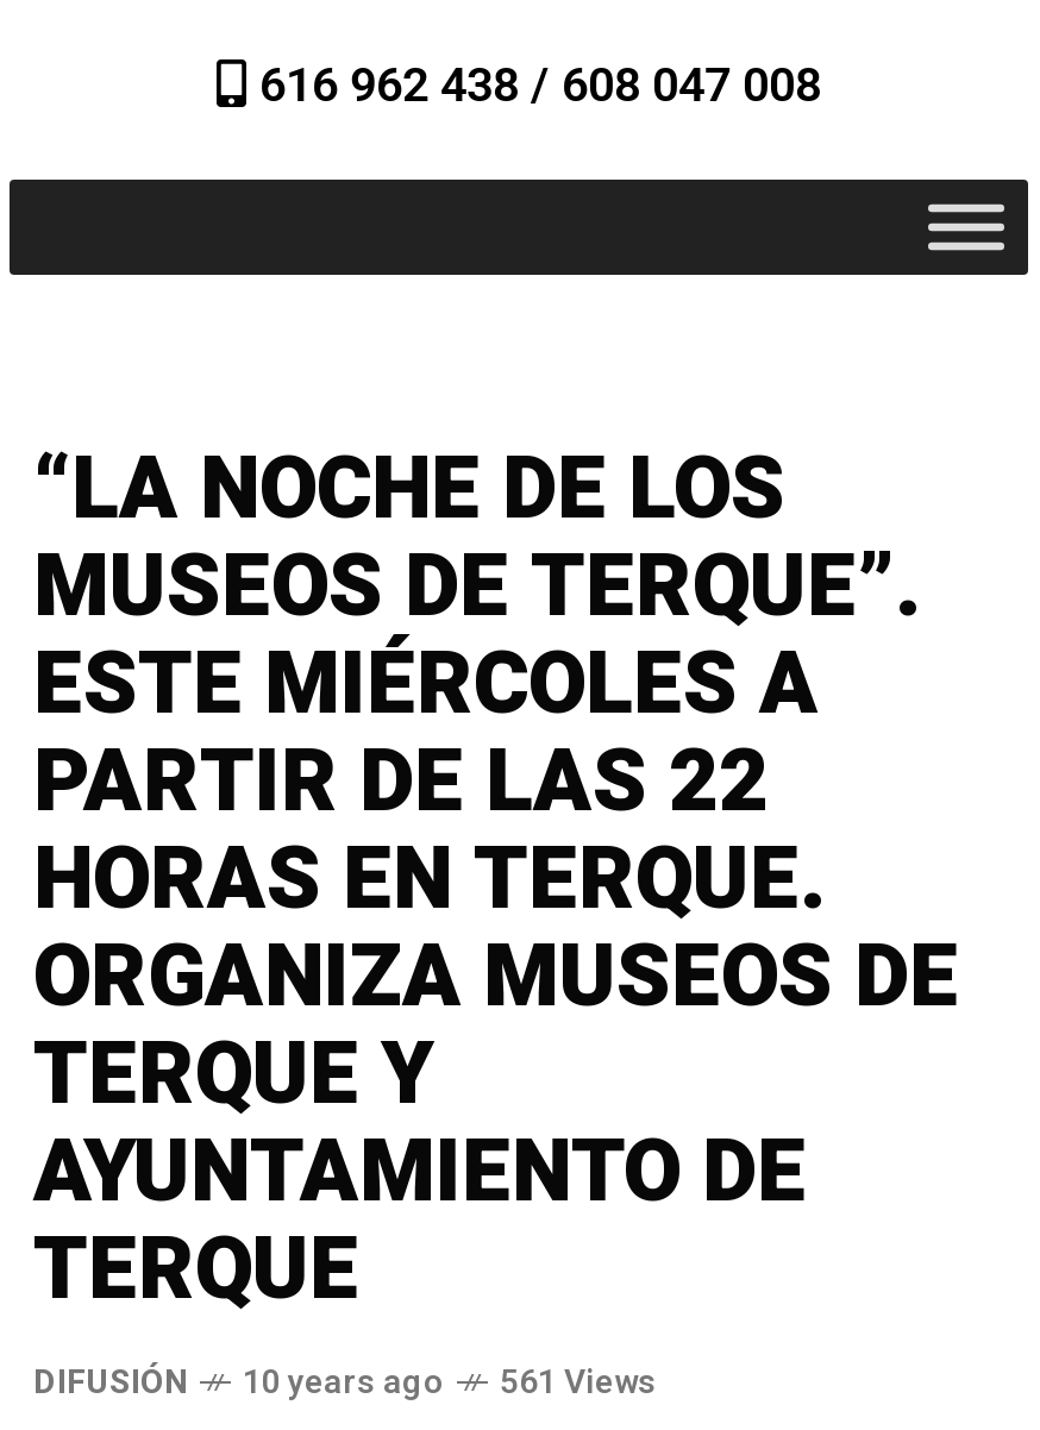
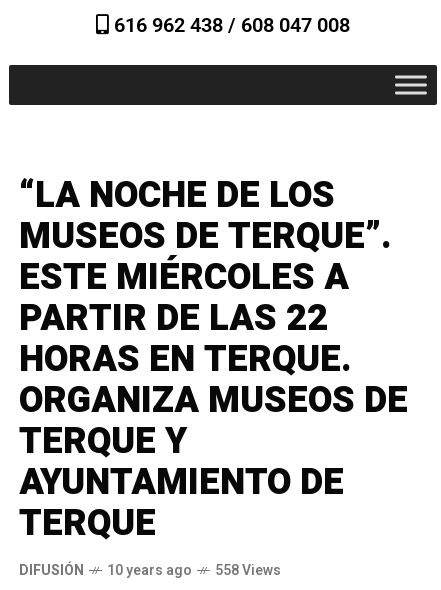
[33,1357,657,1407] DIFUSIÓN 10 years ago 561 Views -> [19,560,281,581] DIFUSIÓN 10 years ago 558 Views

